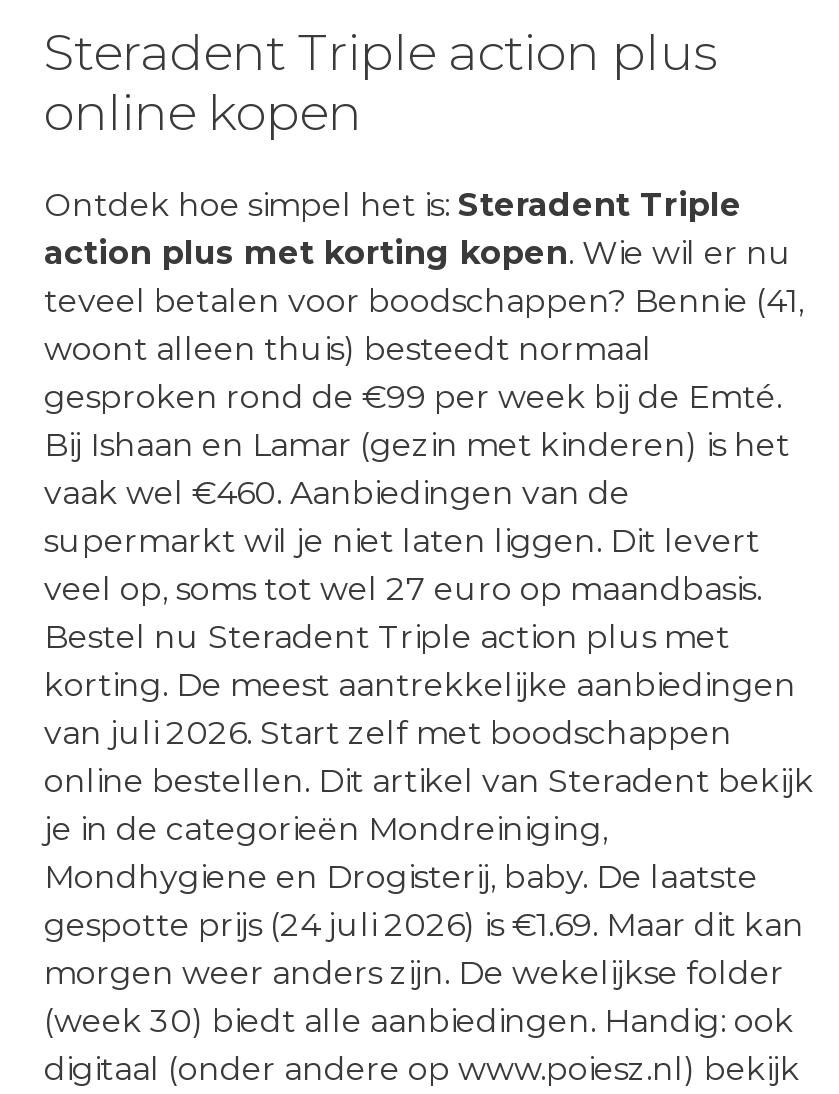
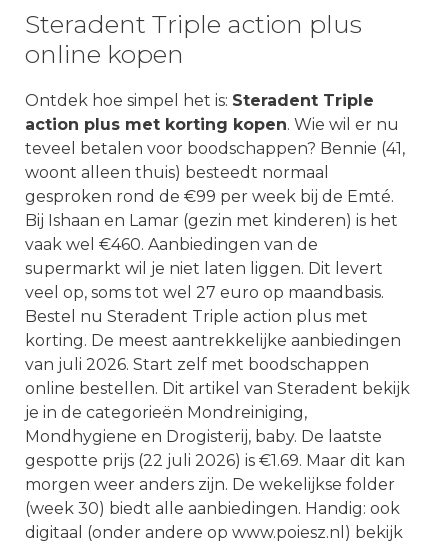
[44,905,804,943] gespotte prijs (24 juli 2026) is €1.69. Maar dit kan -> [25,451,405,470] gespotte prijs (22 juli 2026) is €1.69. Maar dit kan

